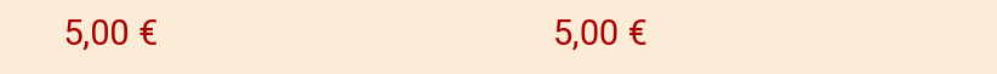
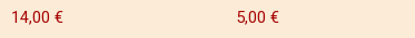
[63,11,158,55] 5,00 € -> [11,8,63,27] 14,00 €

